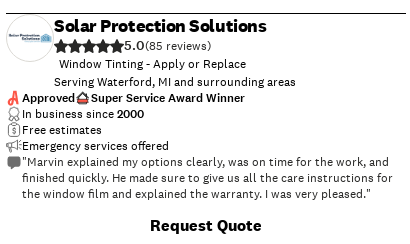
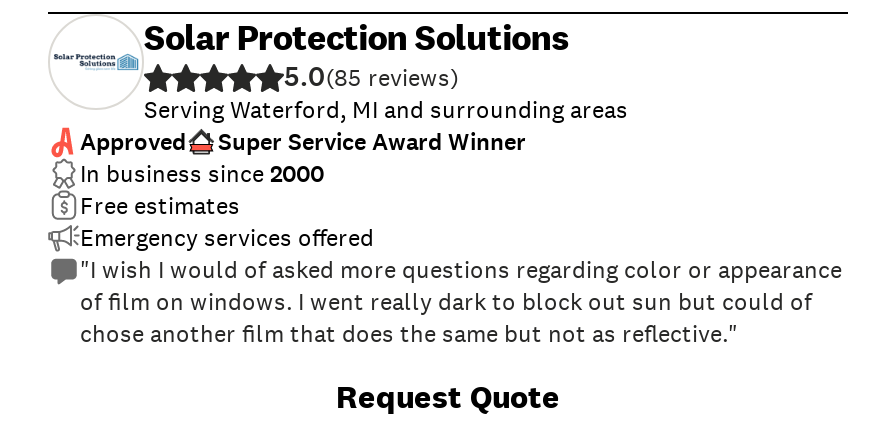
[59,56,246,72] Window Tinting - Apply or Replace -> none
[22,154,393,202] "Marvin explained my options clearly, was on time for the work, and | finished quickly. He made sure to give us all the care instructions for | the window film and explained the warranty. I was very pleased." -> [80,254,842,350] "I wish I would of asked more questions regarding color or appearance | of film on windows. I went really dark to block out sun but could of | chose another film that does the same but not as reflective."

